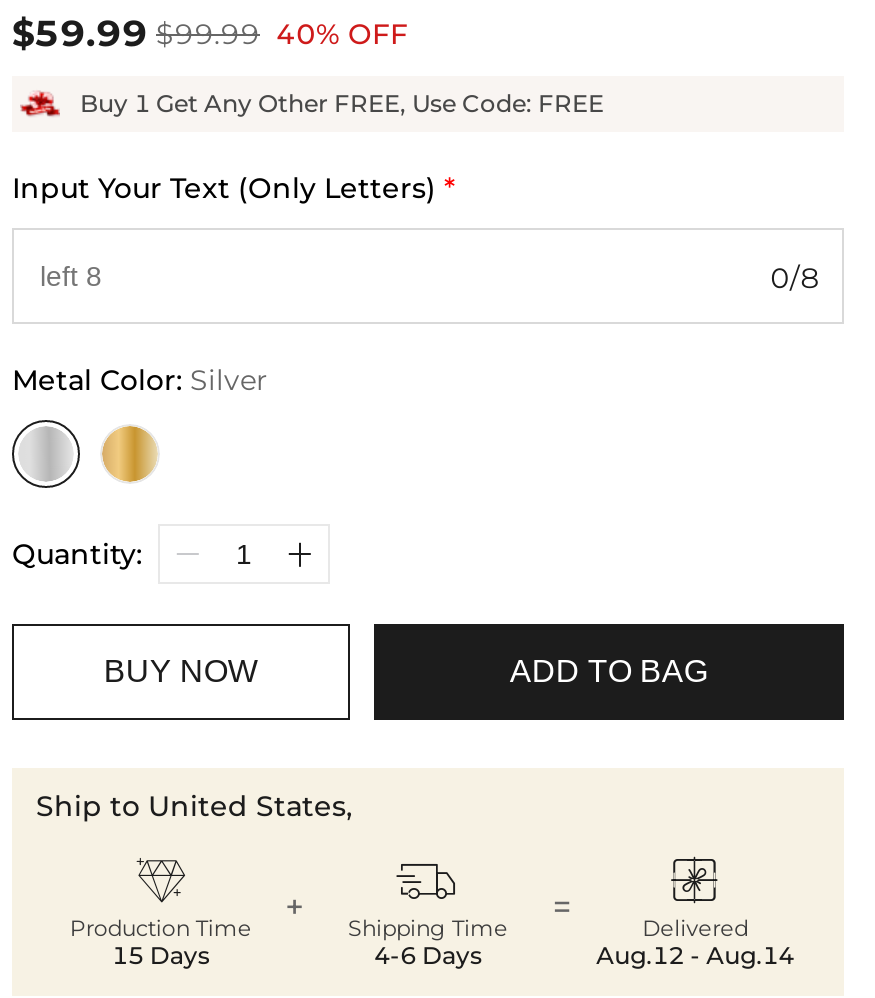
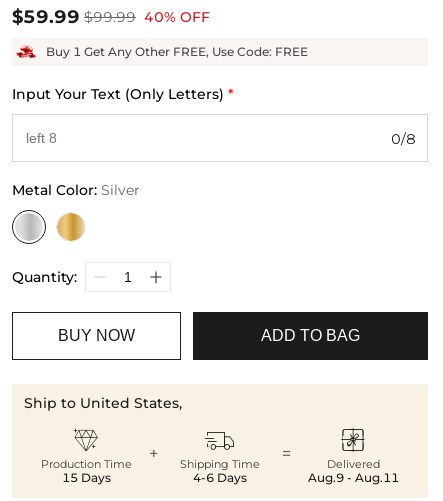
[596,941,794,971] Aug.12 - Aug.14 -> [308,470,399,485] Aug.9 - Aug.11

